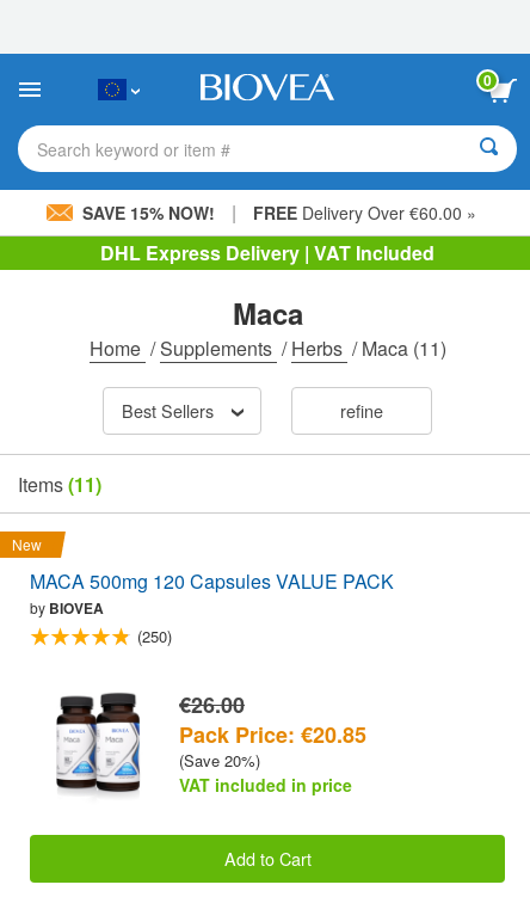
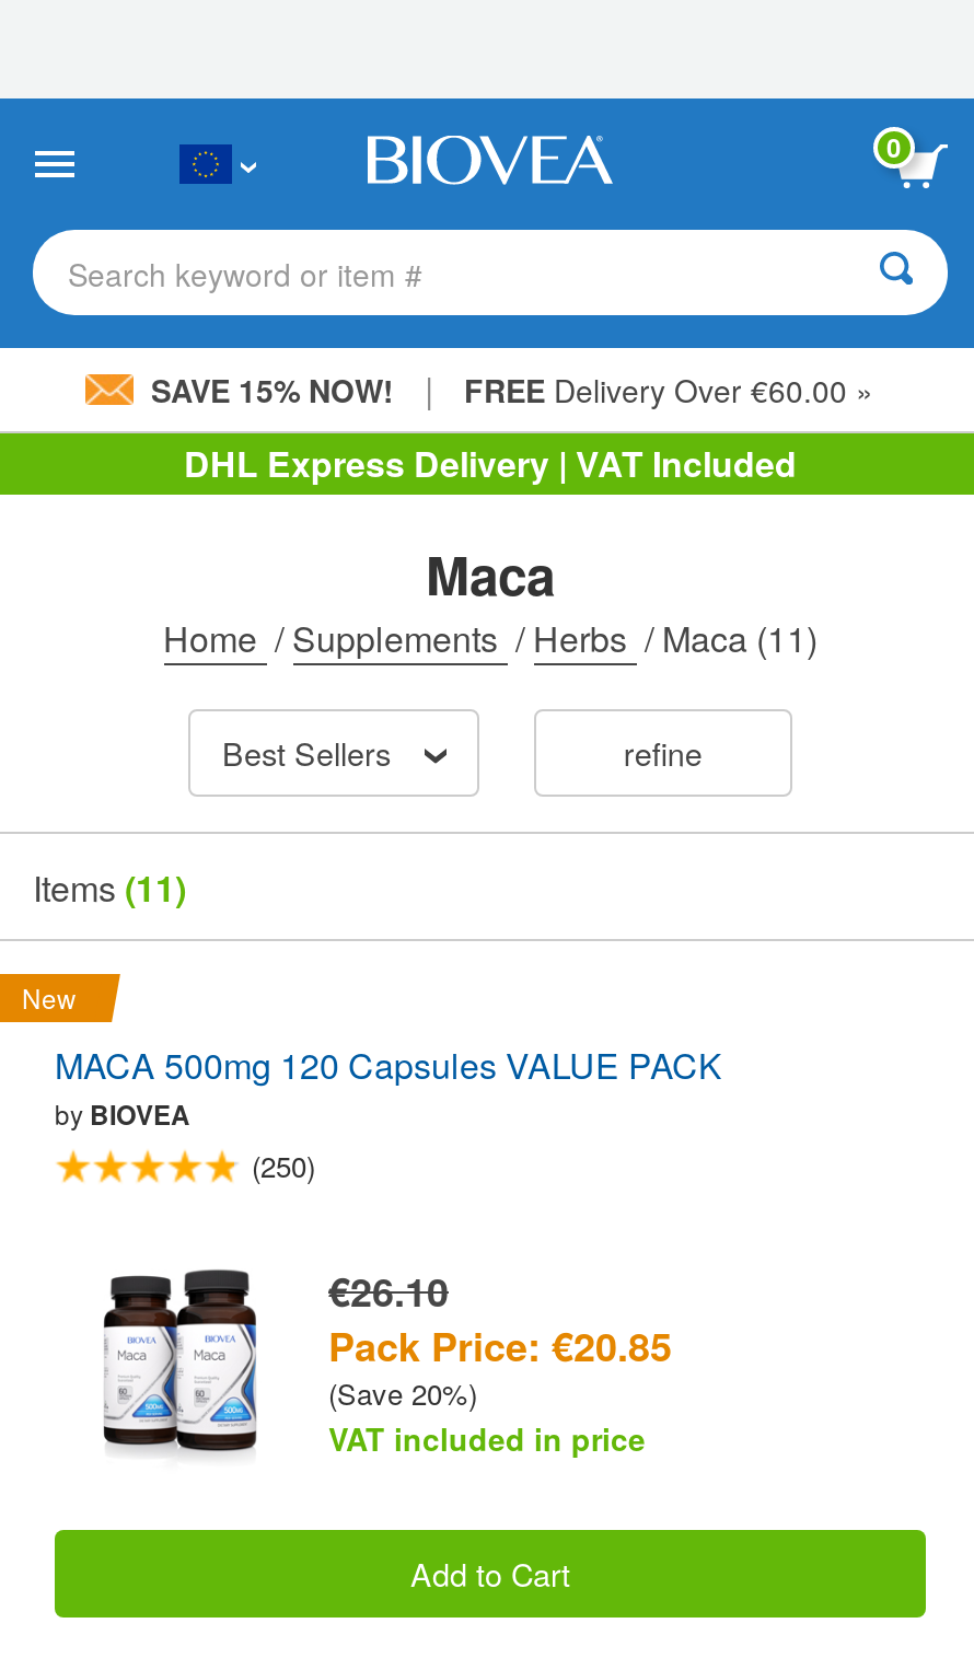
[179,689,245,720] €26.00 -> [328,1262,449,1319] €26.10

